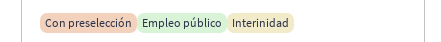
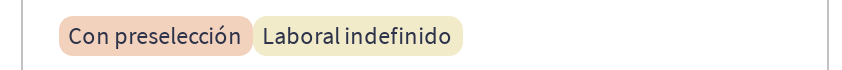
[142,15,289,30] Empleo público | Interinidad -> [262,19,452,49] Laboral indefinido

